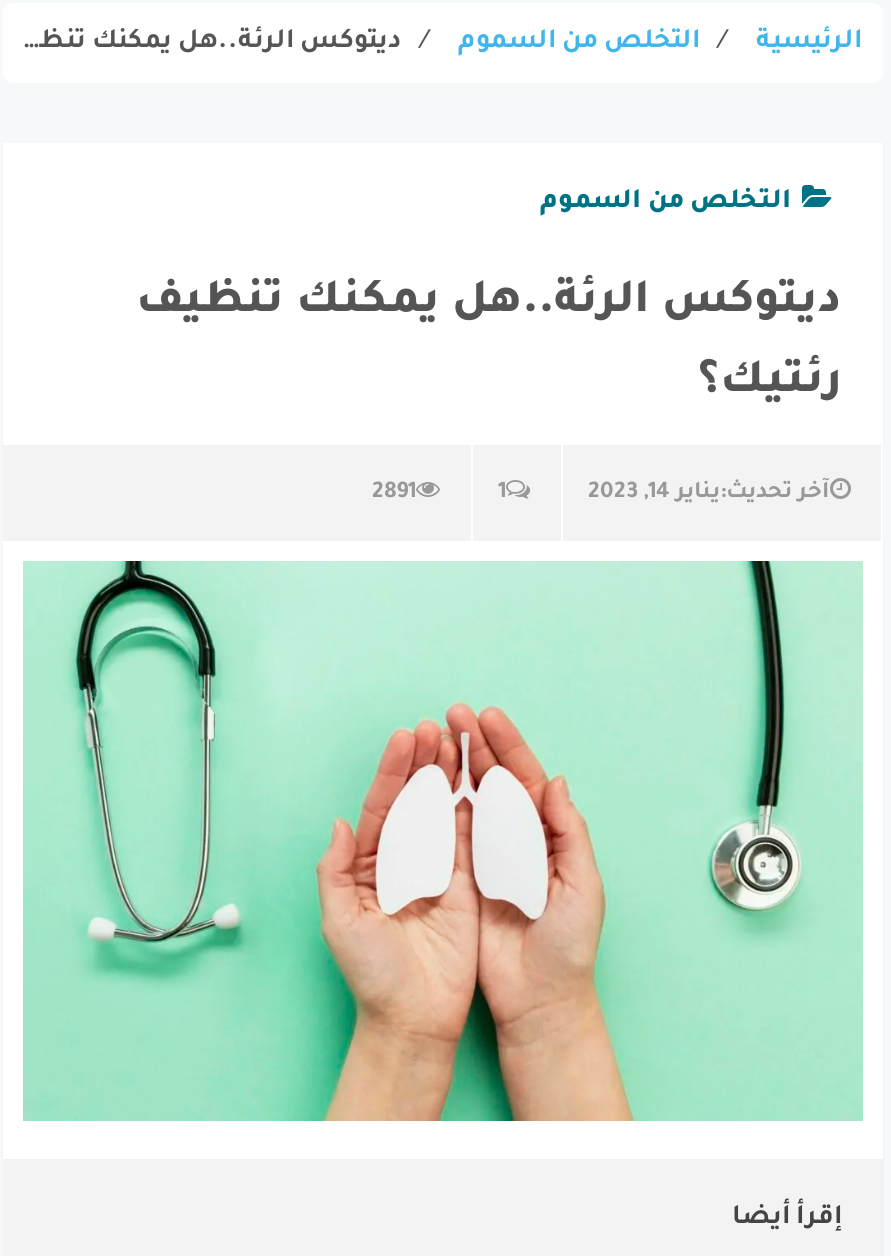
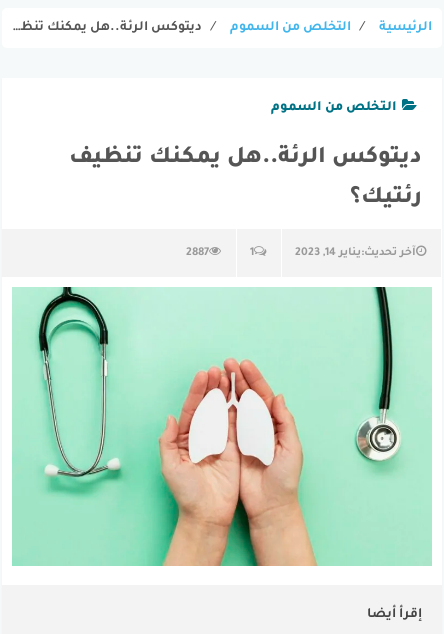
[372,481,416,505] 2891 -> [185,247,208,259] 2887

